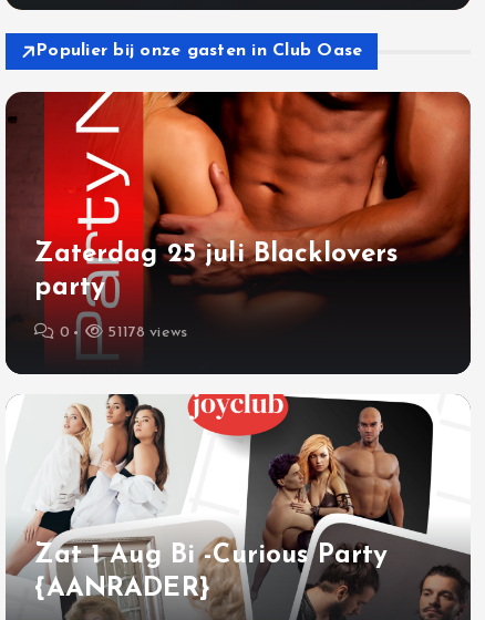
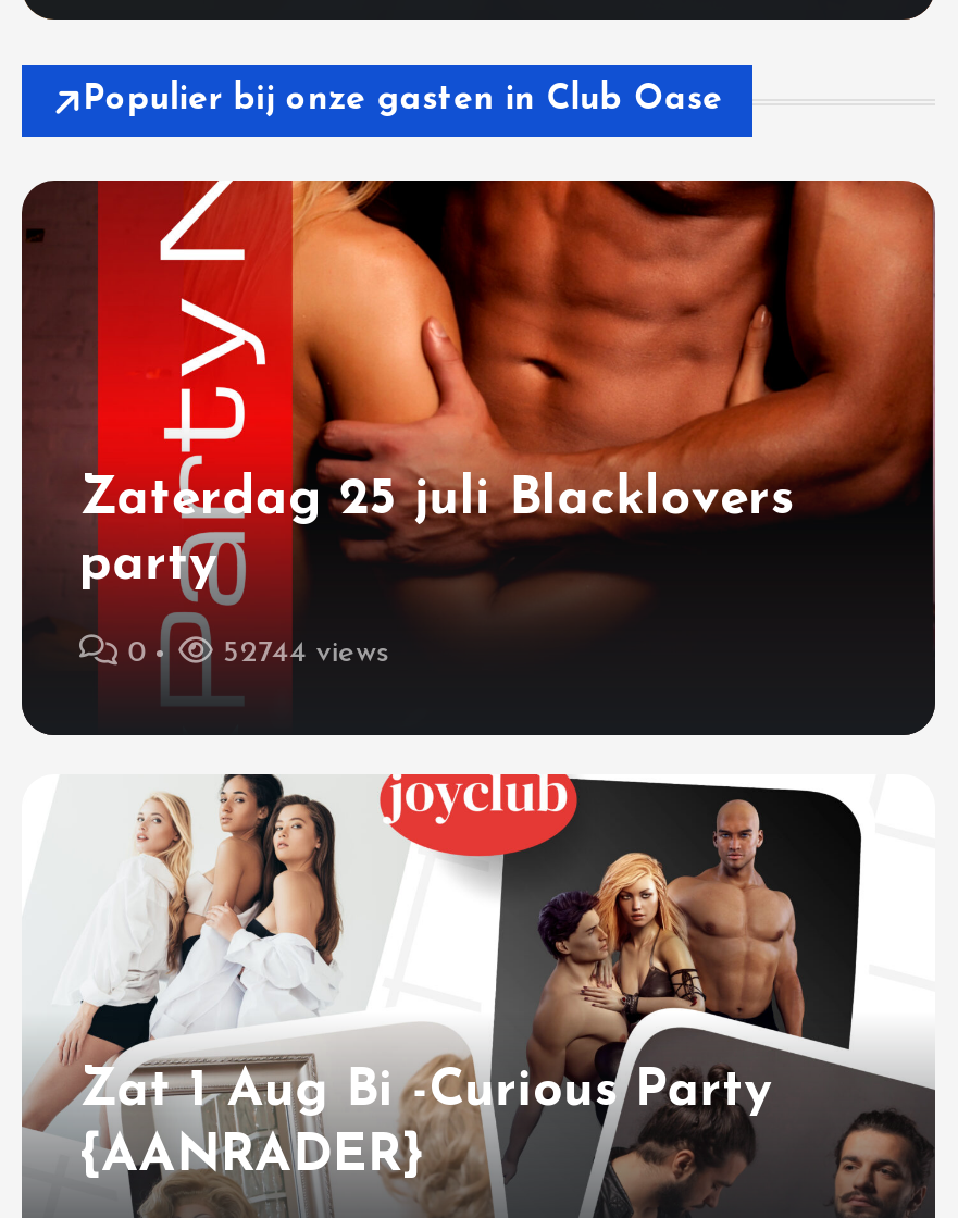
[103,324,187,341] 51178 views -> [214,637,389,669] 52744 views

